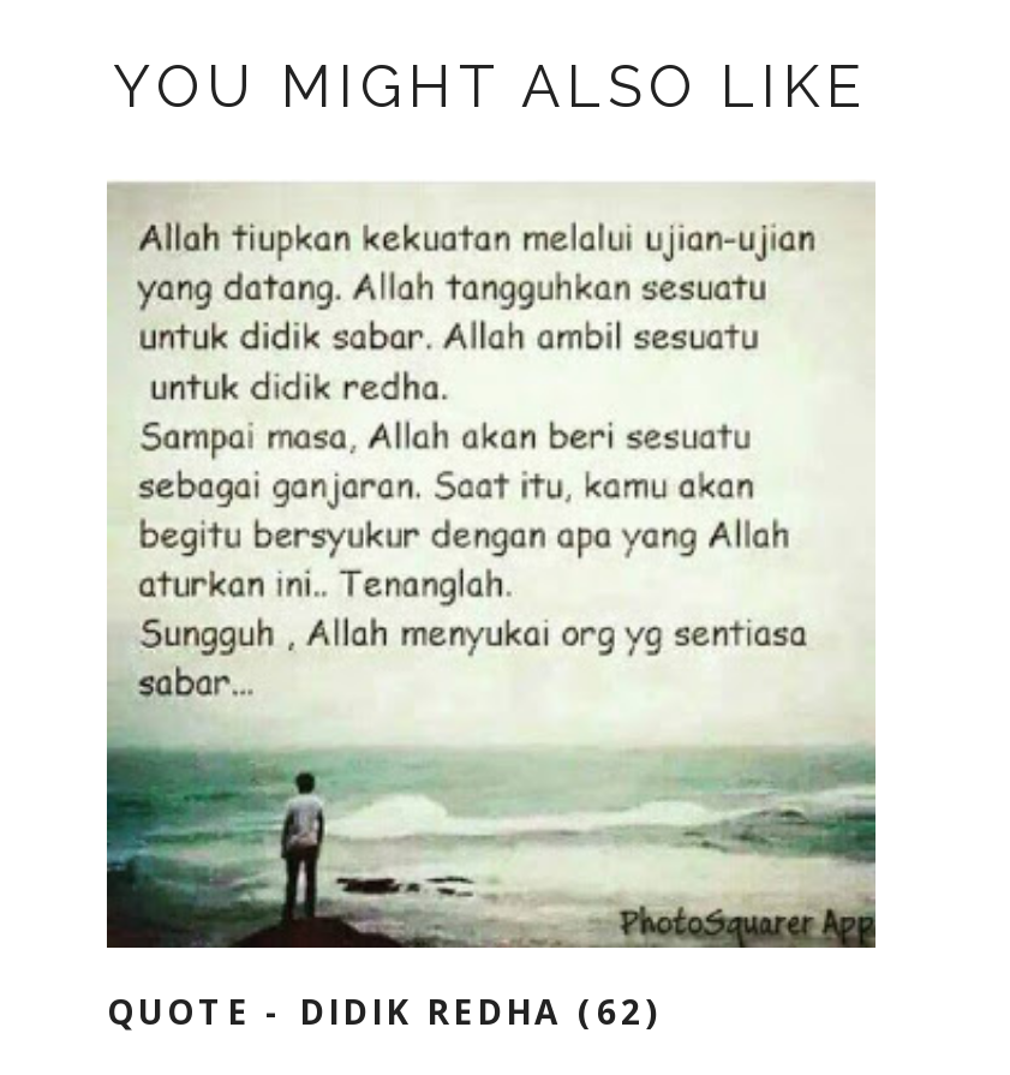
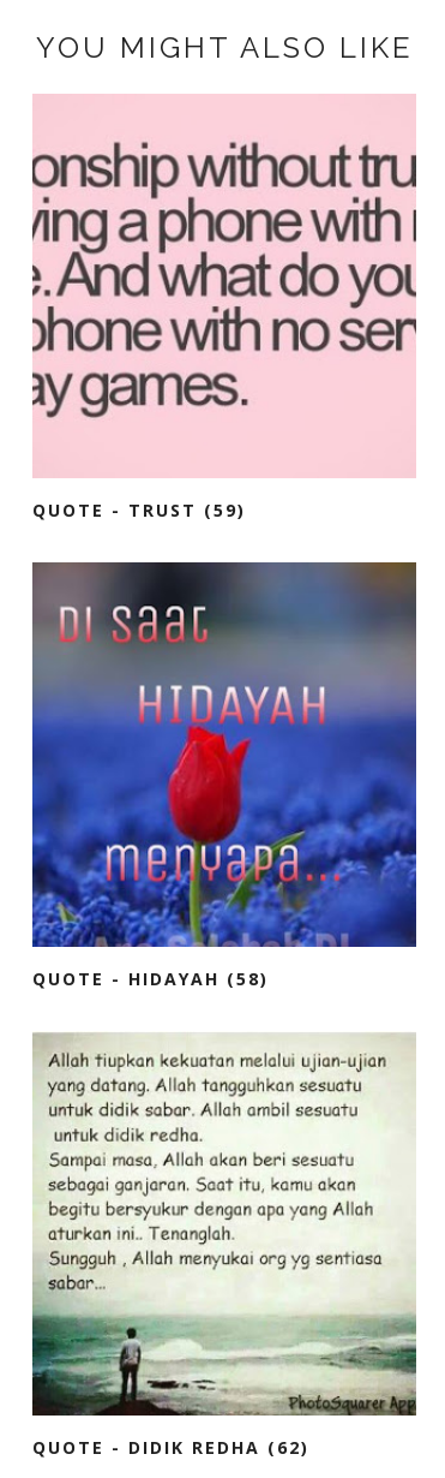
none -> [31,95,417,522] [image] | QUOTE - TRUST (59)
none -> [31,561,417,990] [image] | QUOTE - HIDAYAH (58)

